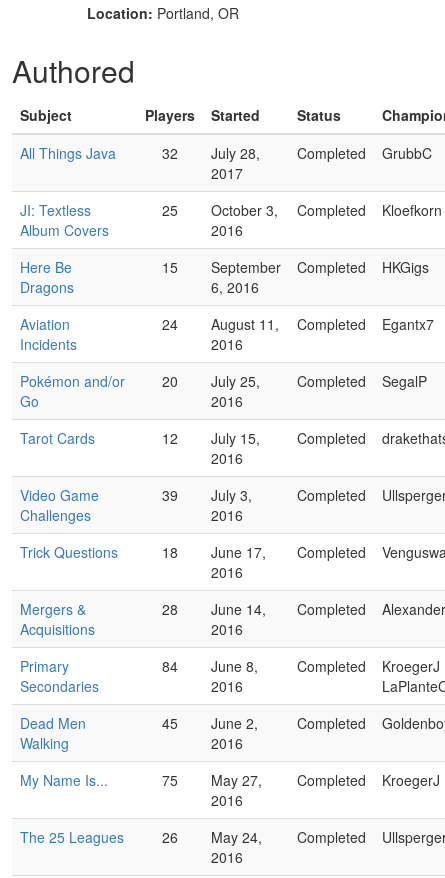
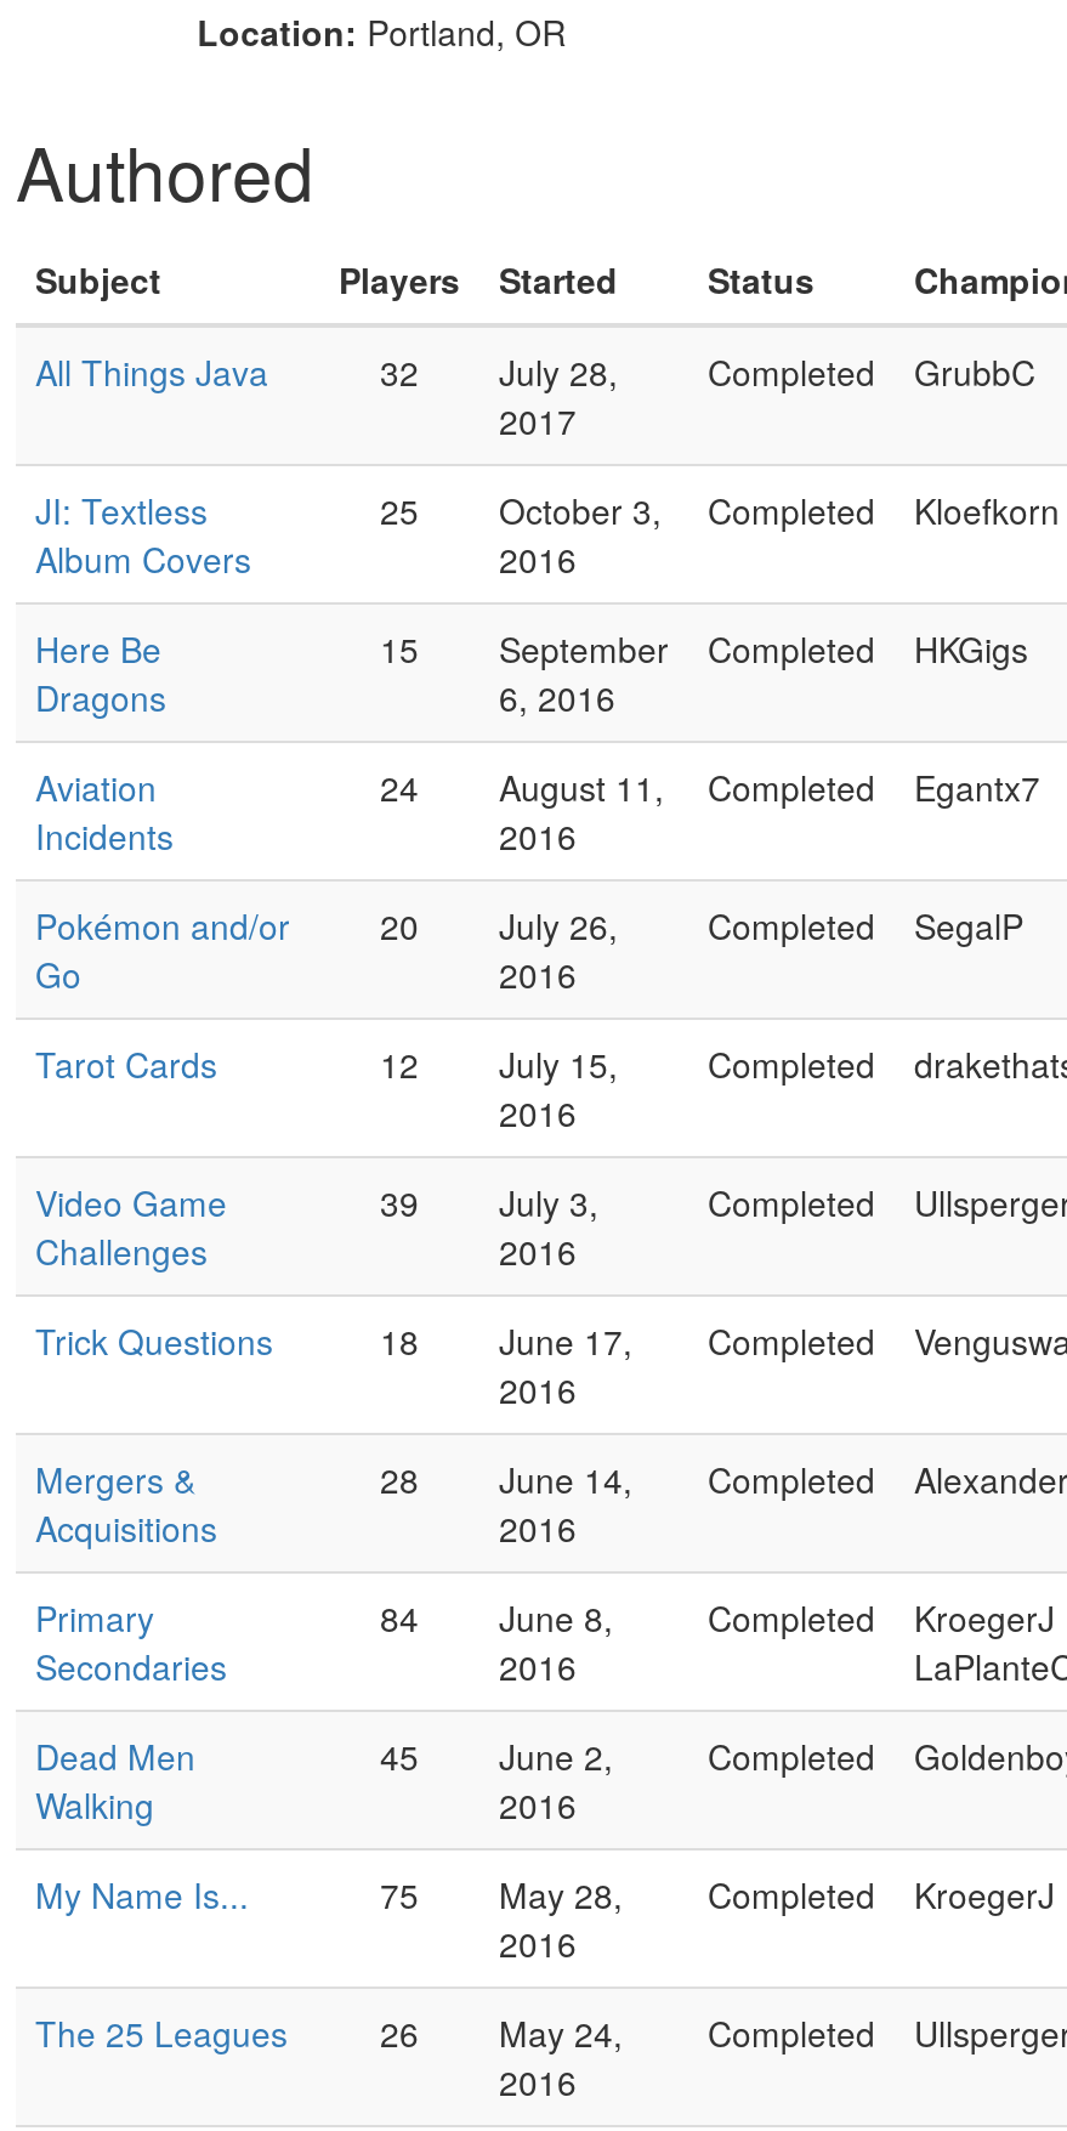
[20,371,427,391] Pokémon and/or 20 July 25, Completed SegalP -> [35,901,1023,950] Pokémon and/or 20 July 26, Completed SegalP
[162,770,440,790] 75 May 27, Completed KroegerJ -> [380,1870,1055,1919] 75 May 28, Completed KroegerJ

